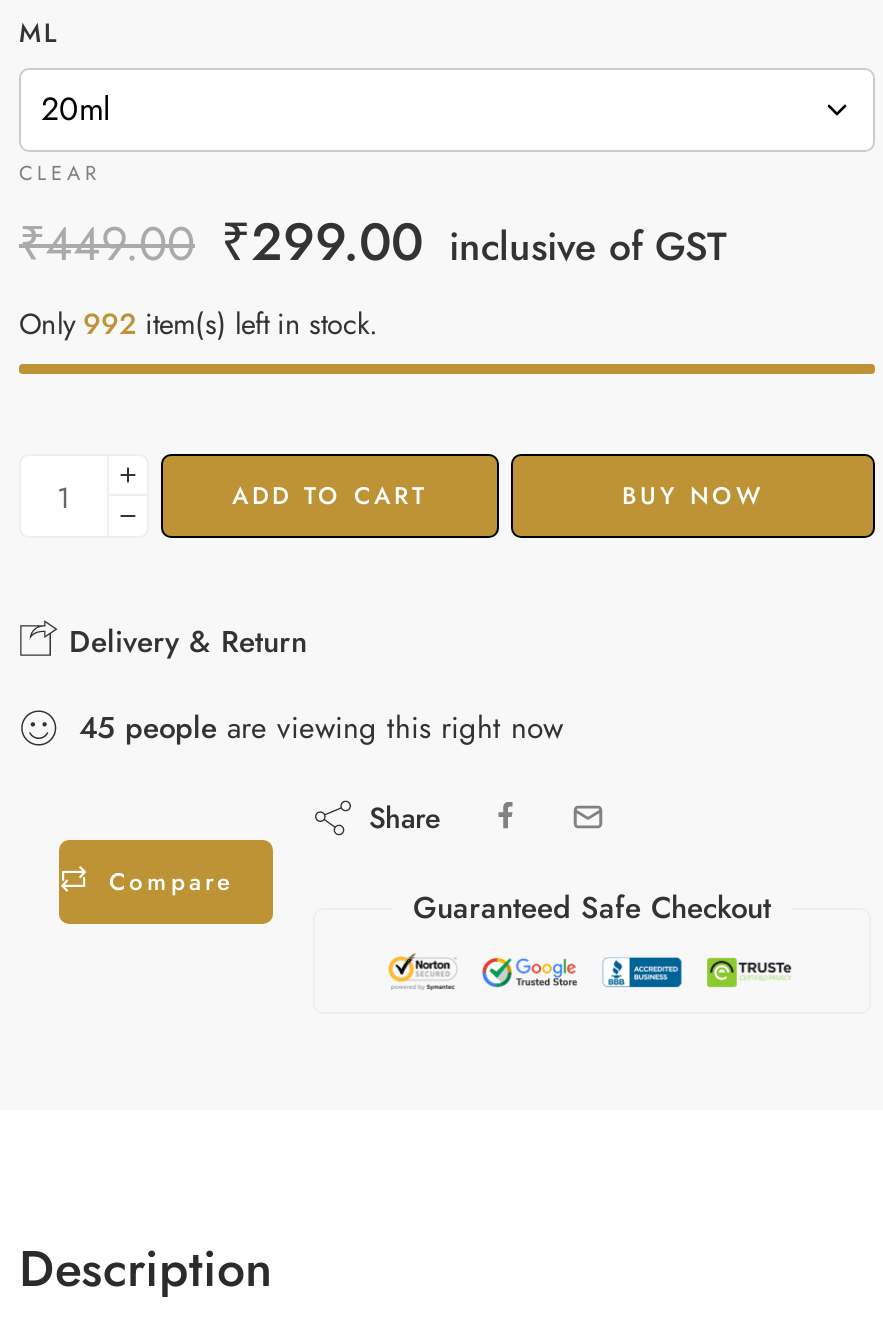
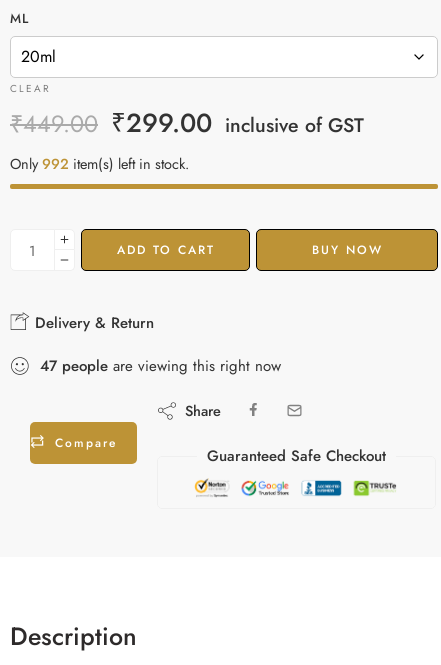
[79,706,563,750] 45 people are viewing this right now -> [40,355,281,377] 47 people are viewing this right now

